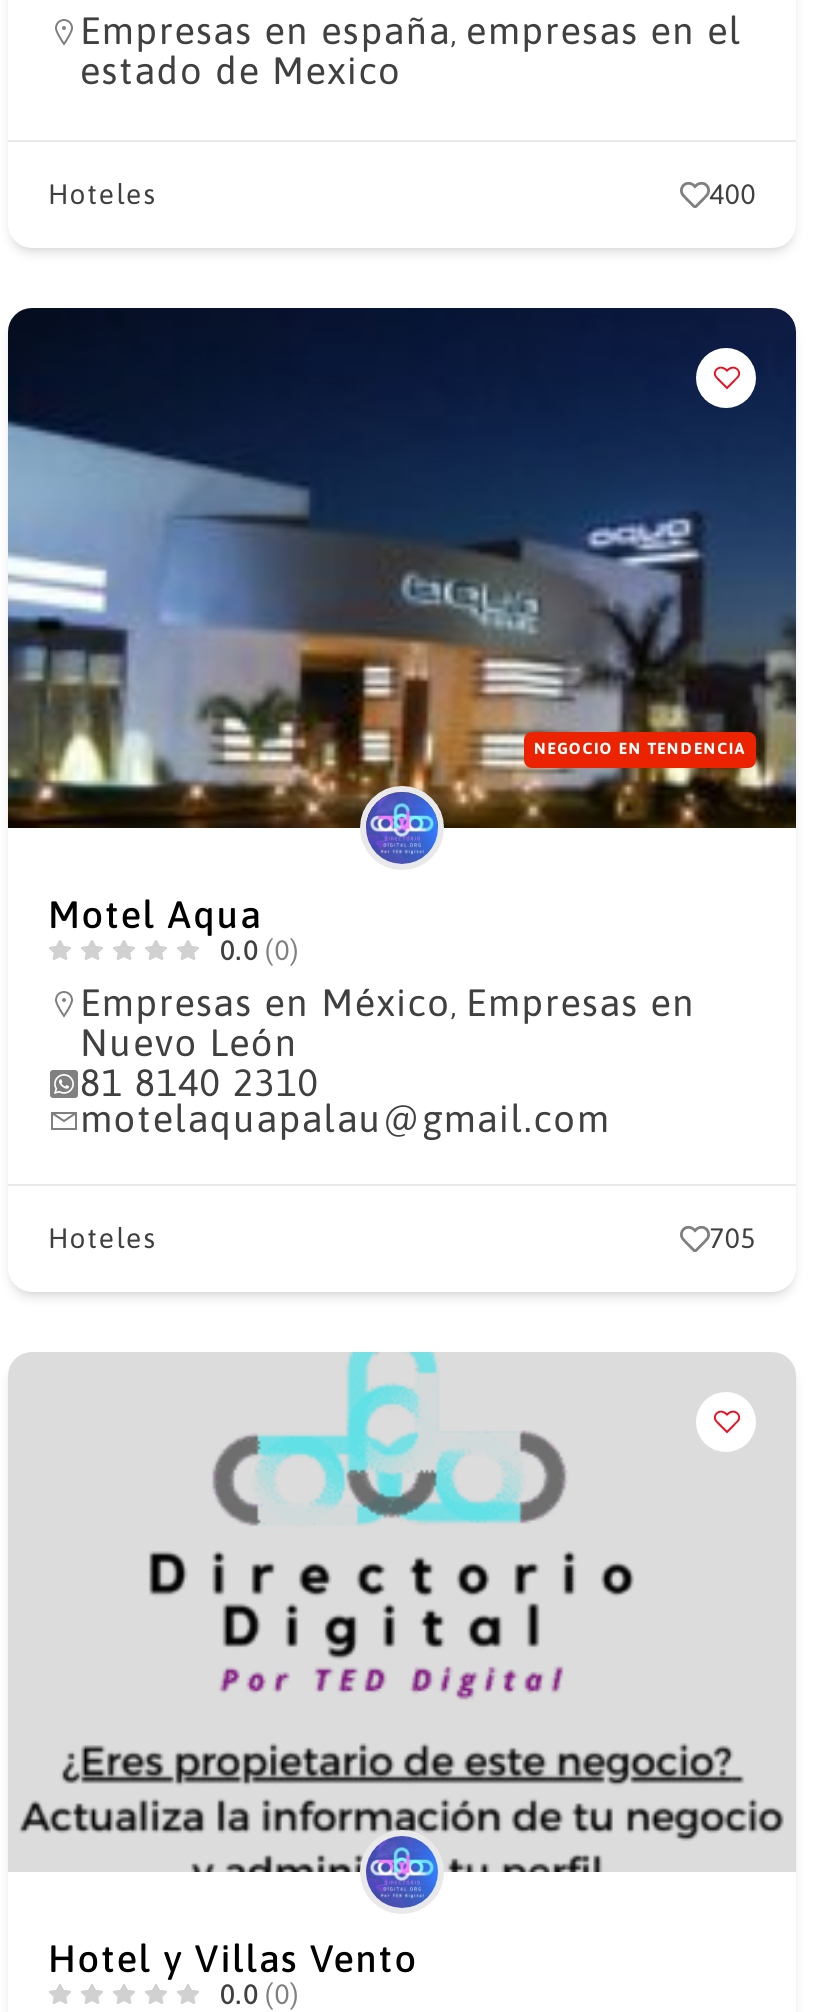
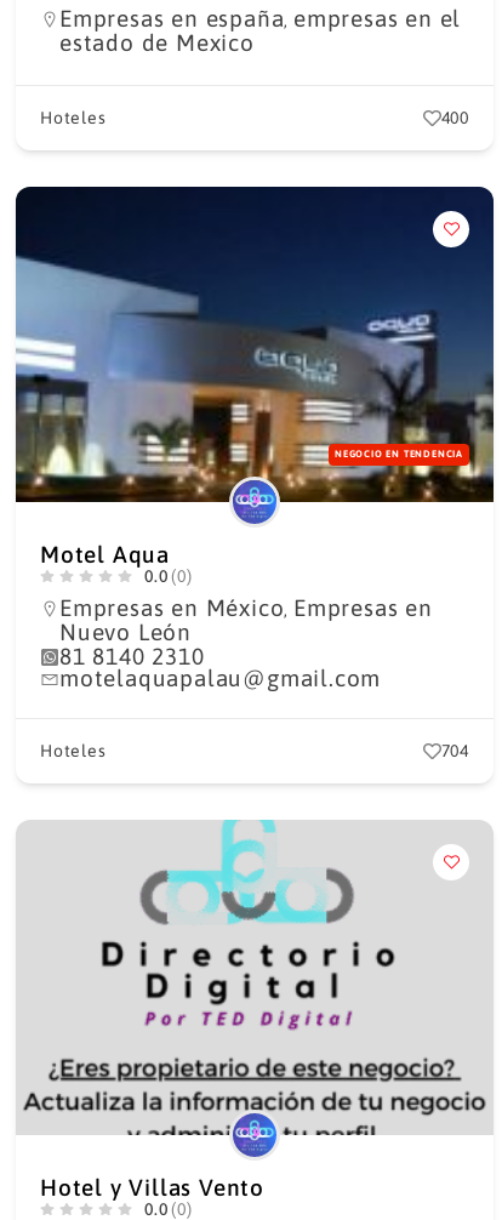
[709,1222,756,1254] 705 -> [441,741,469,760] 704

